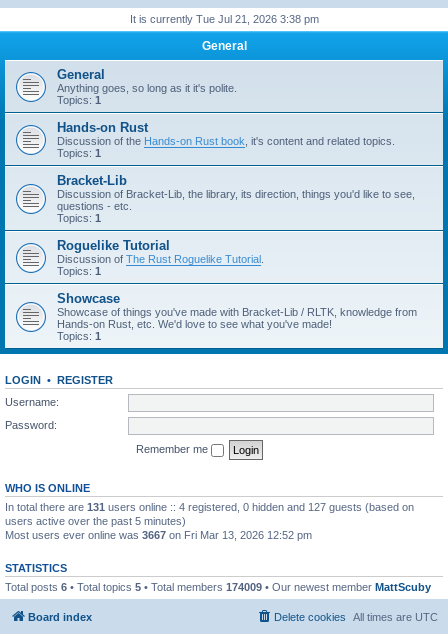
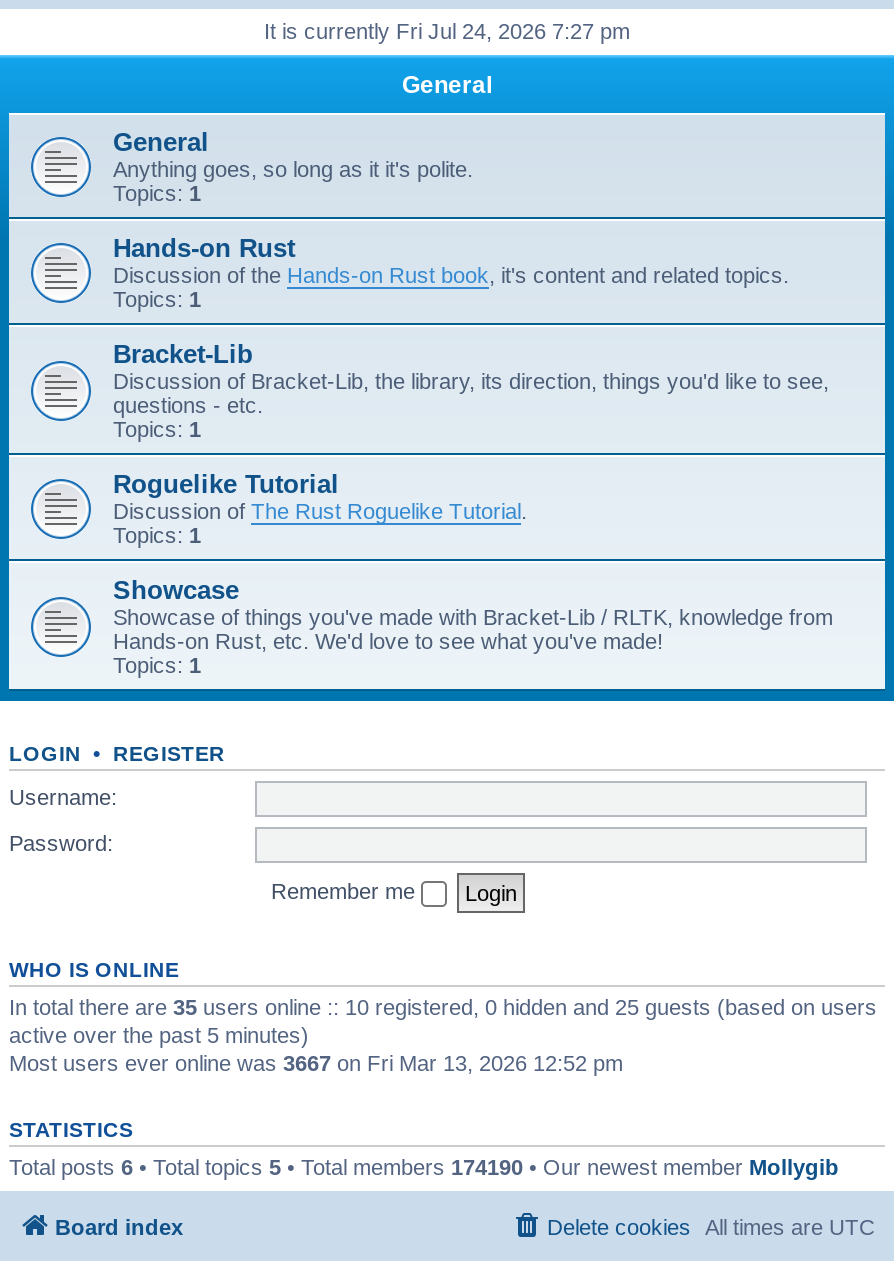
[129,13,318,25] It is currently Tue Jul 21, 2026 3:38 pm -> [264,19,630,43] It is currently Fri Jul 24, 2026 7:27 pm
[5,500,414,526] In total there are 131 users online :: 4 registered, 0 hidden and 127 guests (based on | users active over the past 5 minutes) -> [9,994,877,1046] In total there are 35 users online :: 10 registered, 0 hidden and 25 guests (based on users | active over the past 5 minutes)
[5,580,431,592] Total posts 6 • Total topics 5 • Total members 174009 • Our newest member MattScuby -> [9,1154,839,1178] Total posts 6 • Total topics 5 • Total members 174190 • Our newest member Mollygib

